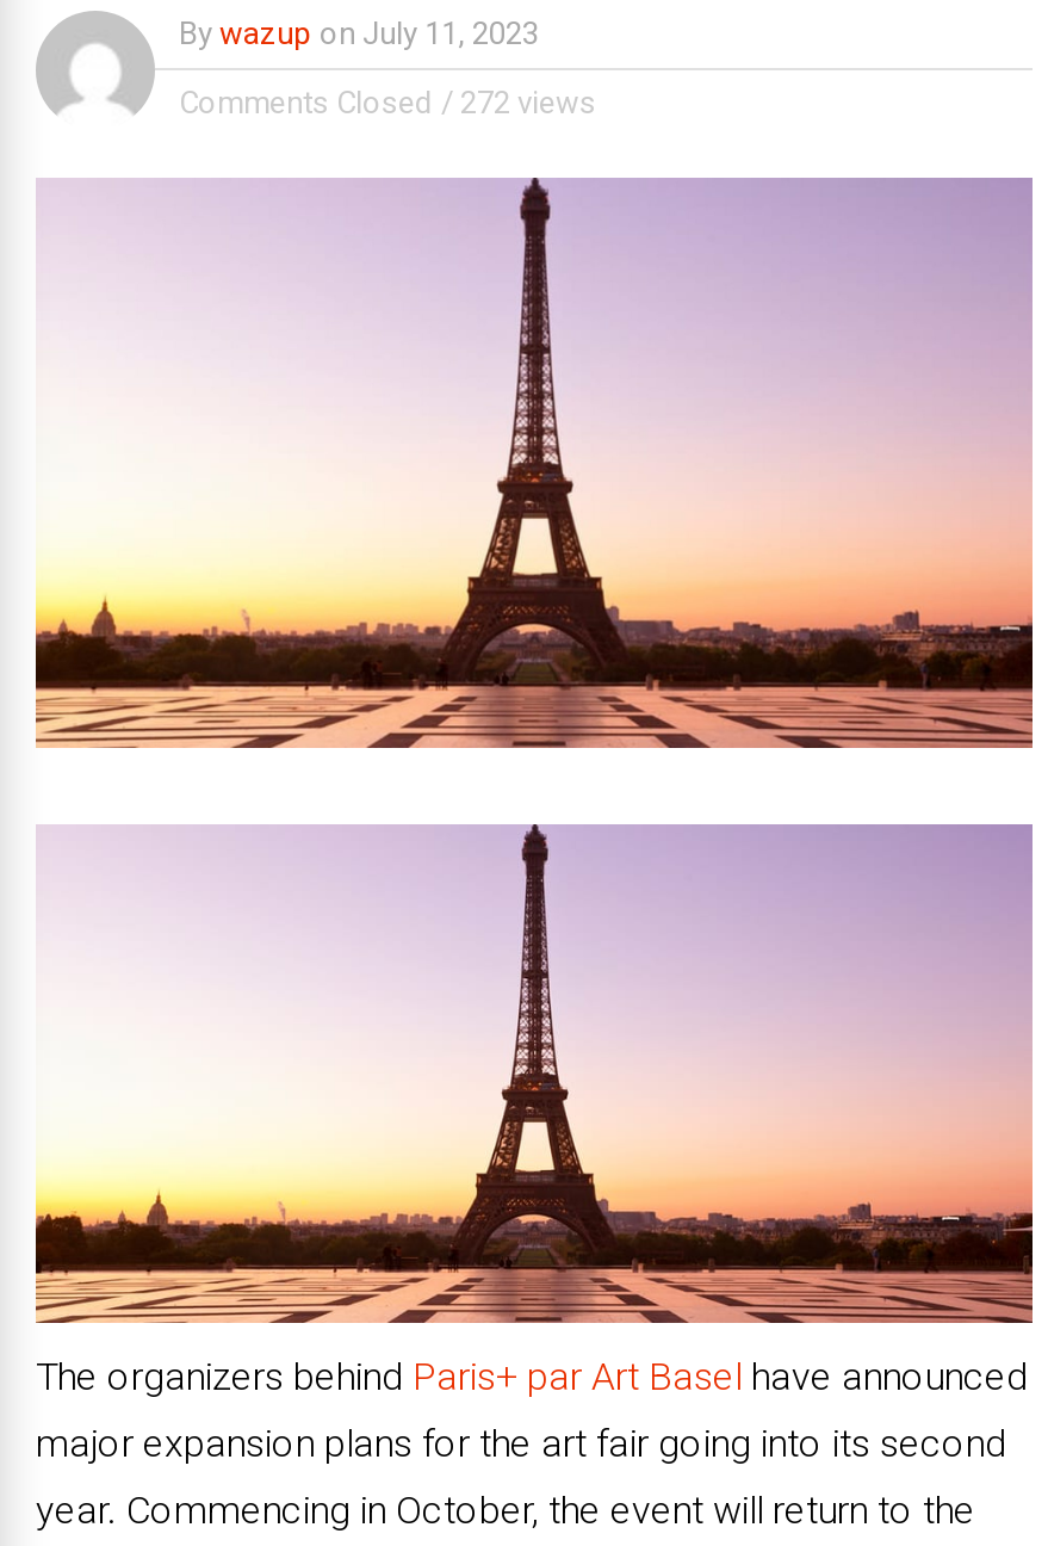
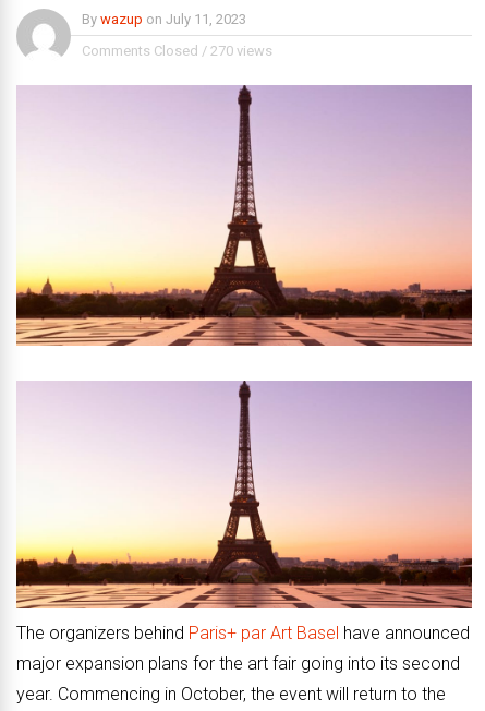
[179,85,596,120] Comments Closed / 272 views -> [82,43,272,59] Comments Closed / 270 views

